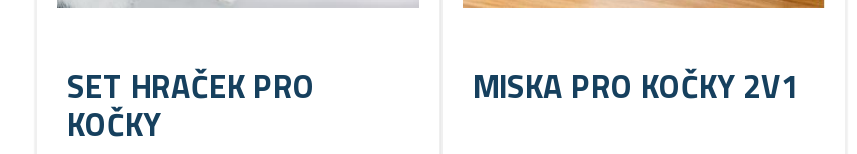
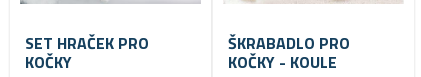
[473,62,799,110] MISKA PRO KOČKY 2V1 -> [228,31,350,74] ŠKRABADLO PRO | KOČKY - KOULE

